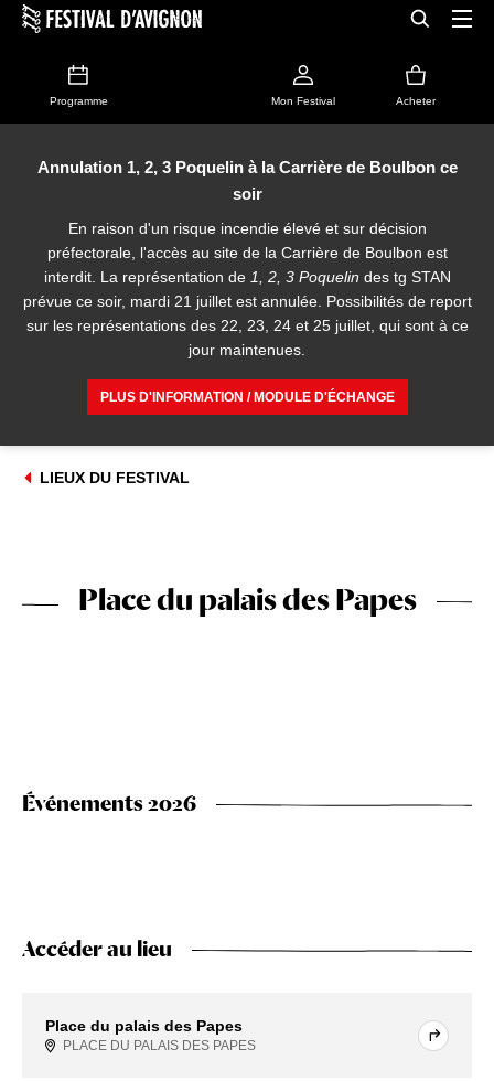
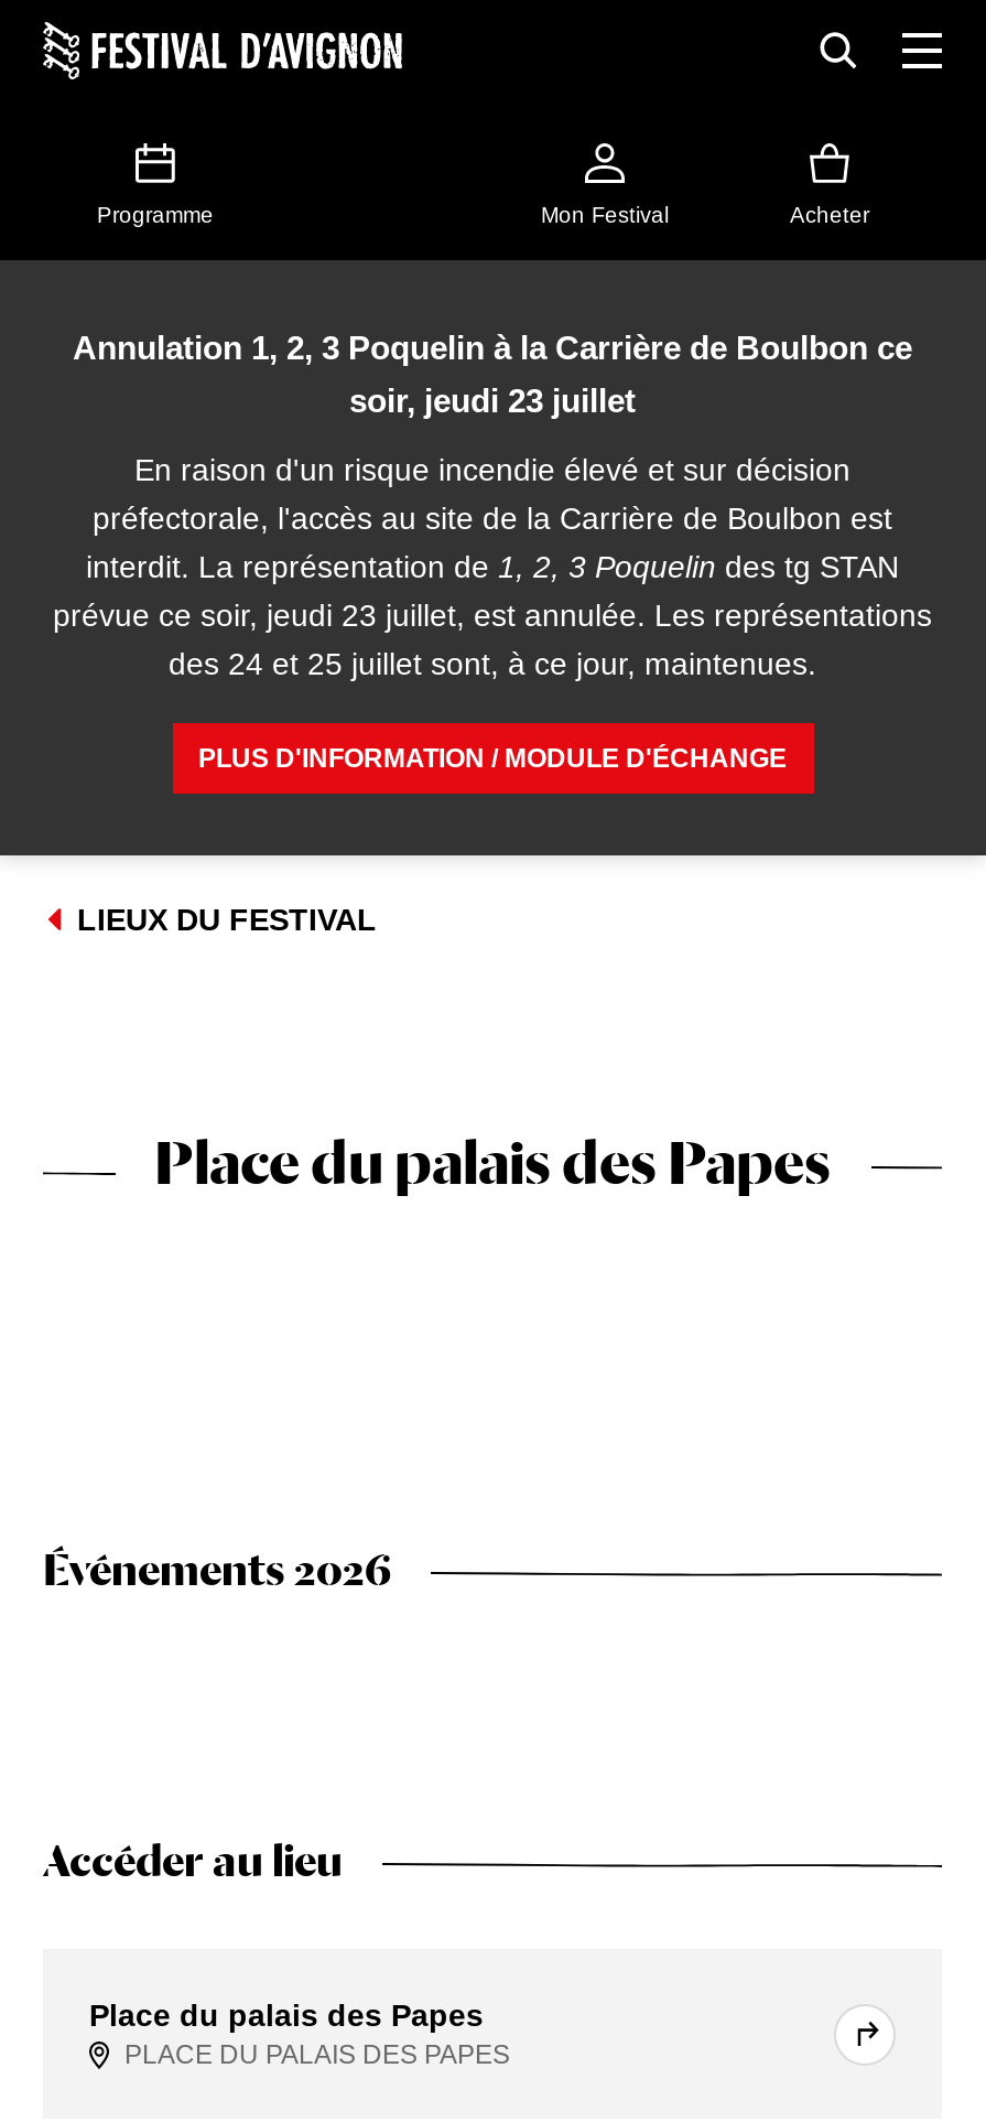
[232,184,262,203] soir -> [349,381,636,419] soir, jeudi 23 juillet
[23,292,471,358] prévue ce soir, mardi 21 juillet est annulée. Possibilités de report | sur les représentations des 22, 23, 24 et 25 juillet, qui sont à ce | jour maintenues. -> [53,597,932,681] prévue ce soir, jeudi 23 juillet, est annulée. Les représentations | des 24 et 25 juillet sont, à ce jour, maintenues.

